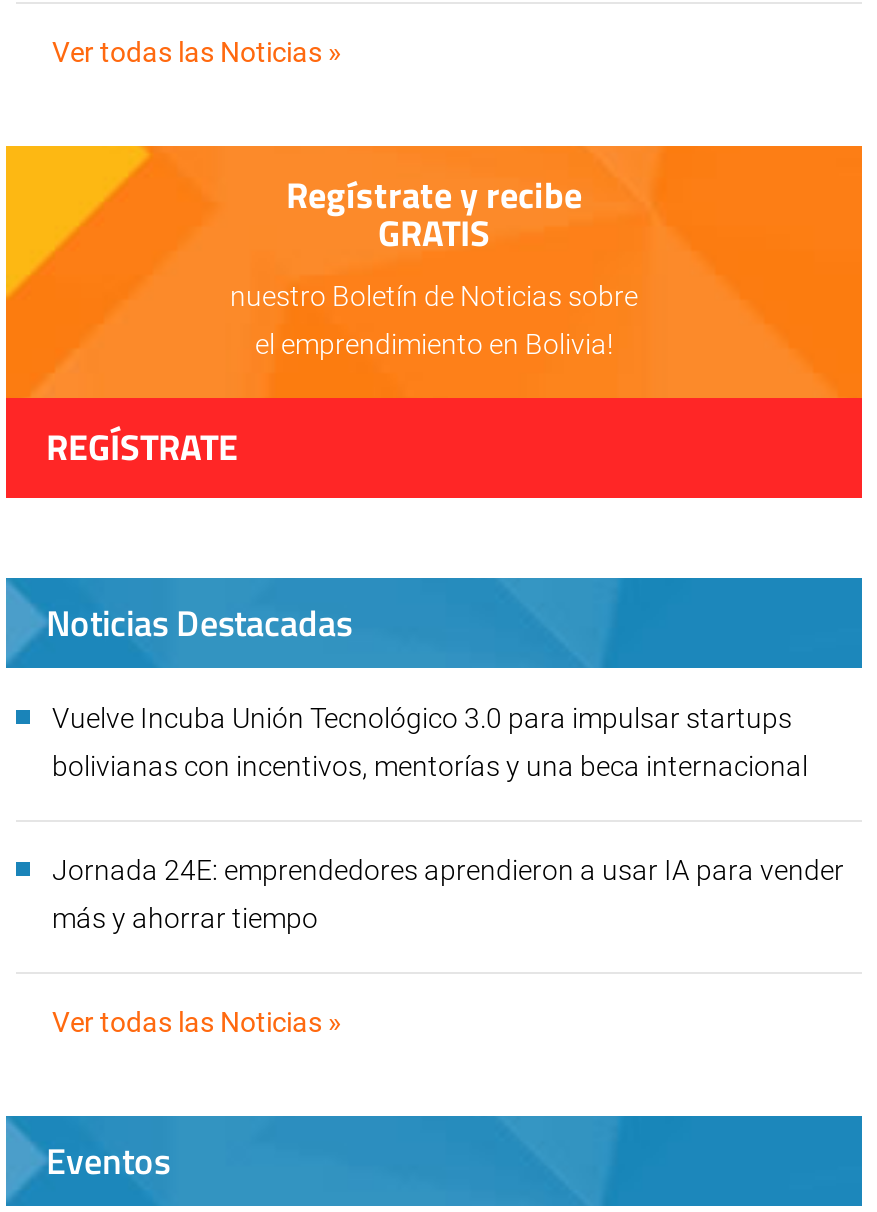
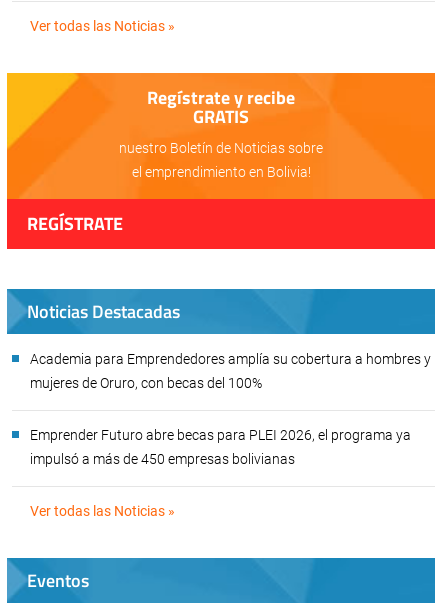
[52,702,792,734] Vuelve Incuba Unión Tecnológico 3.0 para impulsar startups -> [30,351,431,367] Academia para Emprendedores amplía su cobertura a hombres y
[52,750,814,782] bolivianas con incentivos, mentorías y una beca internacional -> [30,375,262,391] mujeres de Oruro, con becas del 100%
[52,854,844,886] Jornada 24E: emprendedores aprendieron a usar IA para vender -> [30,427,411,443] Emprender Futuro abre becas para PLEI 2026, el programa ya
[52,902,318,934] más y ahorrar tiempo -> [30,451,295,467] impulsó a más de 450 empresas bolivianas

